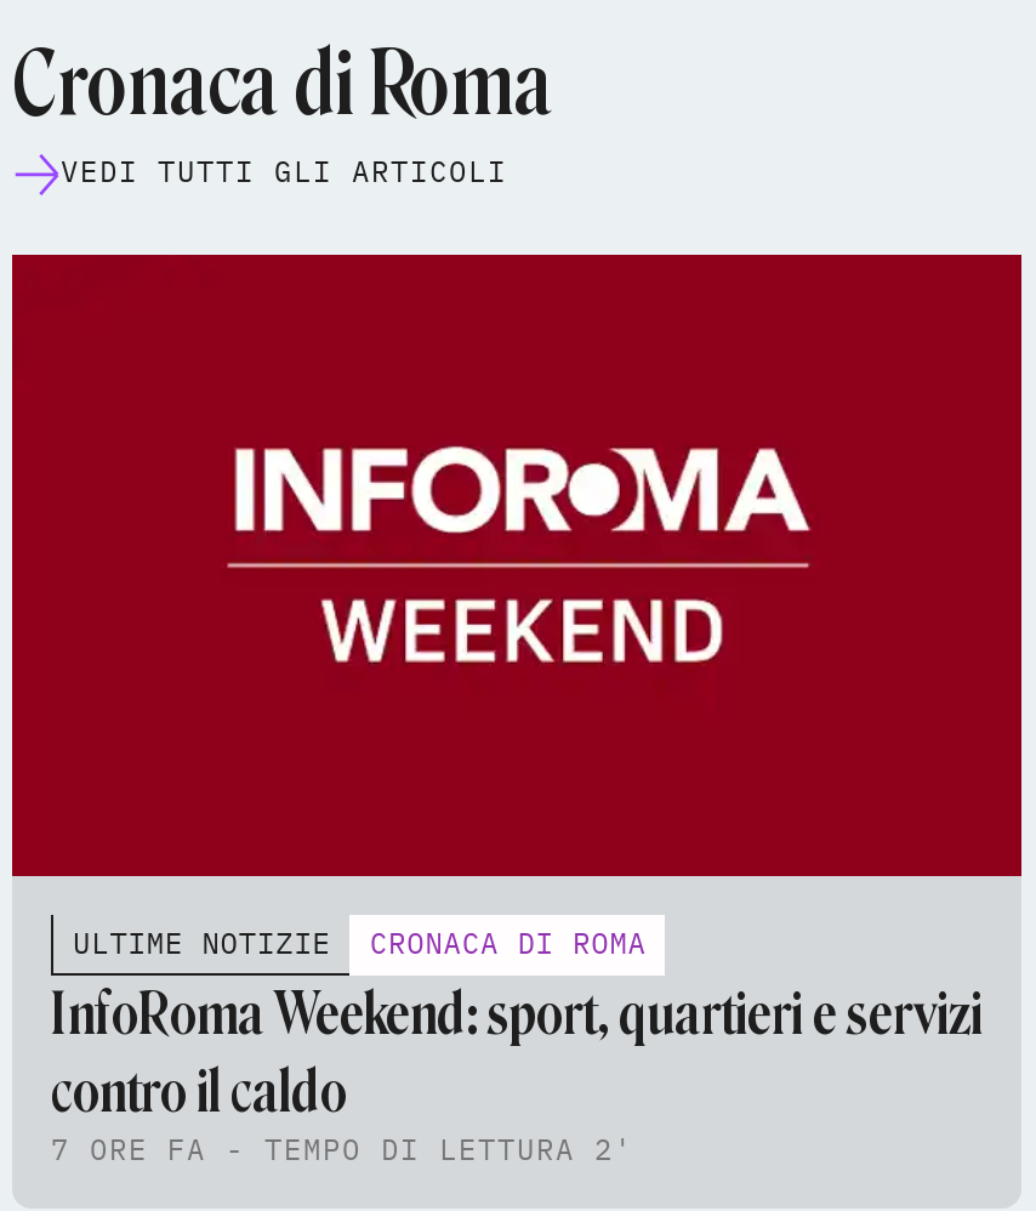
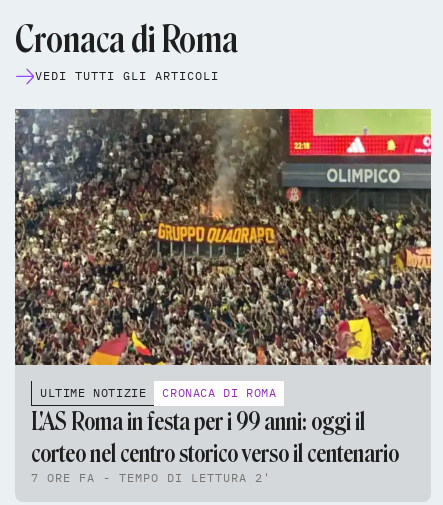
[10,251,1024,880] [image] -> [14,108,432,366] [image]
[51,977,983,1125] InfoRoma Weekend: sport, quartieri e servizi | contro il caldo -> [31,407,399,468] L'AS Roma in festa per i 99 anni: oggi il | corteo nel centro storico verso il centenario

